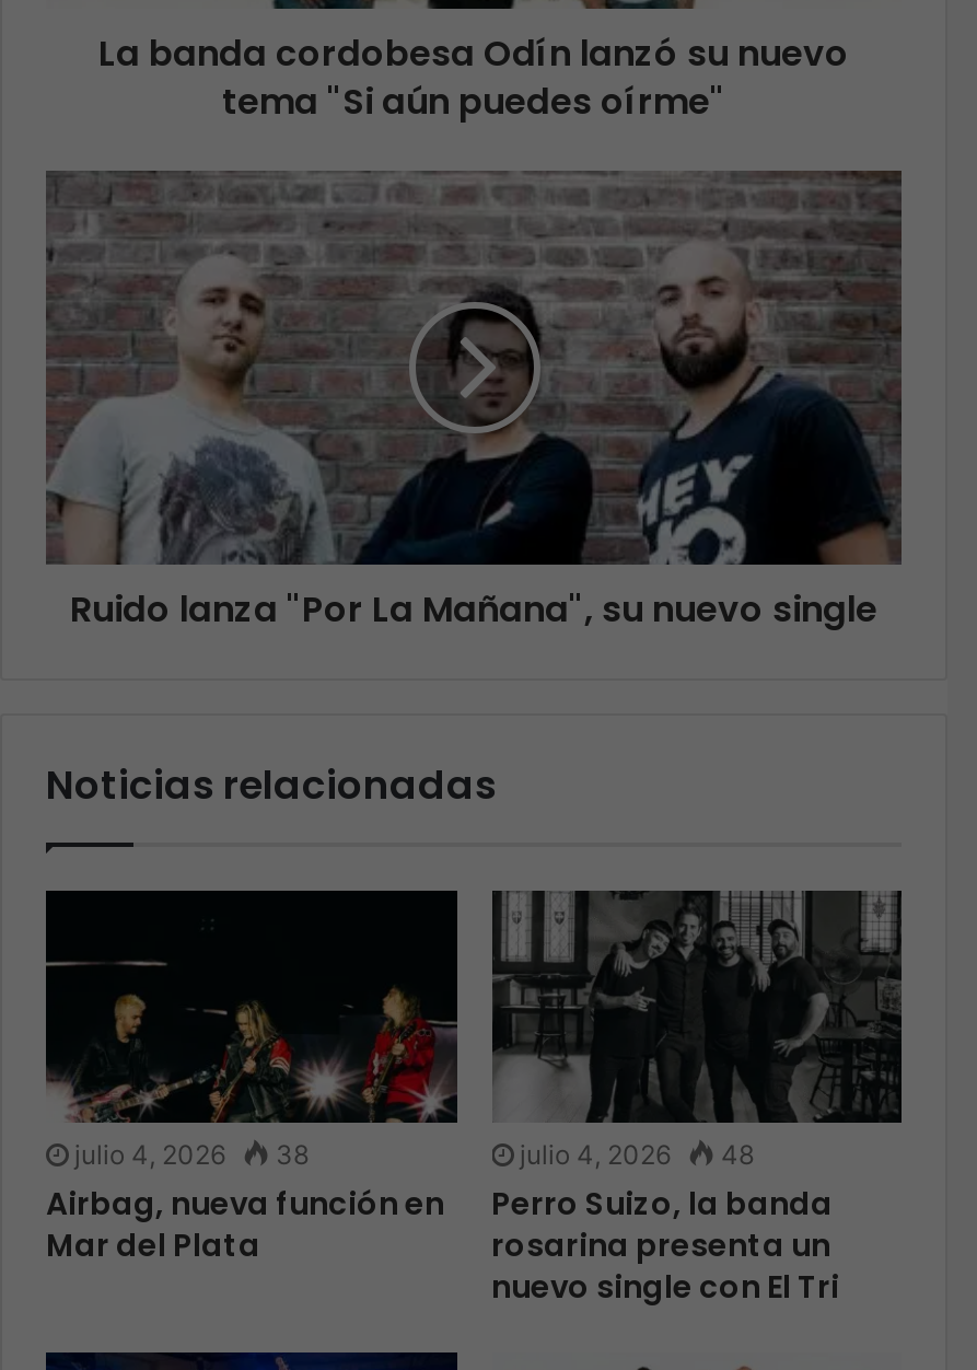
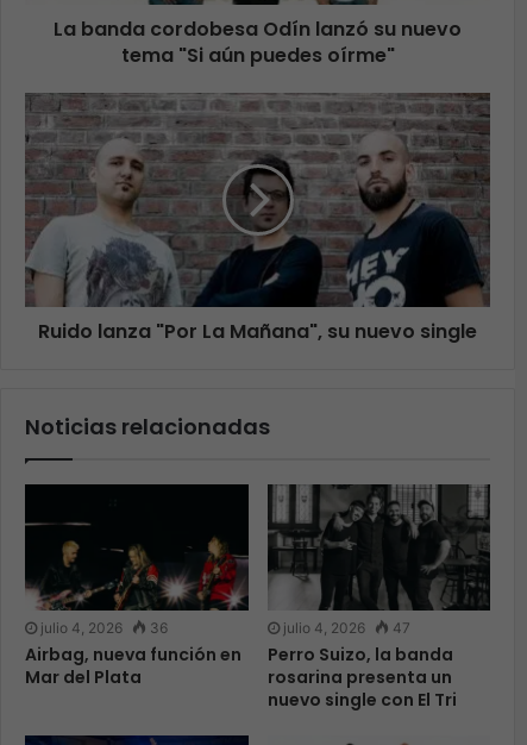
[74,1137,309,1170] julio 4, 2026 38 -> [40,618,168,636] julio 4, 2026 36
[520,1137,754,1170] julio 4, 2026 48 -> [283,618,410,636] julio 4, 2026 47

